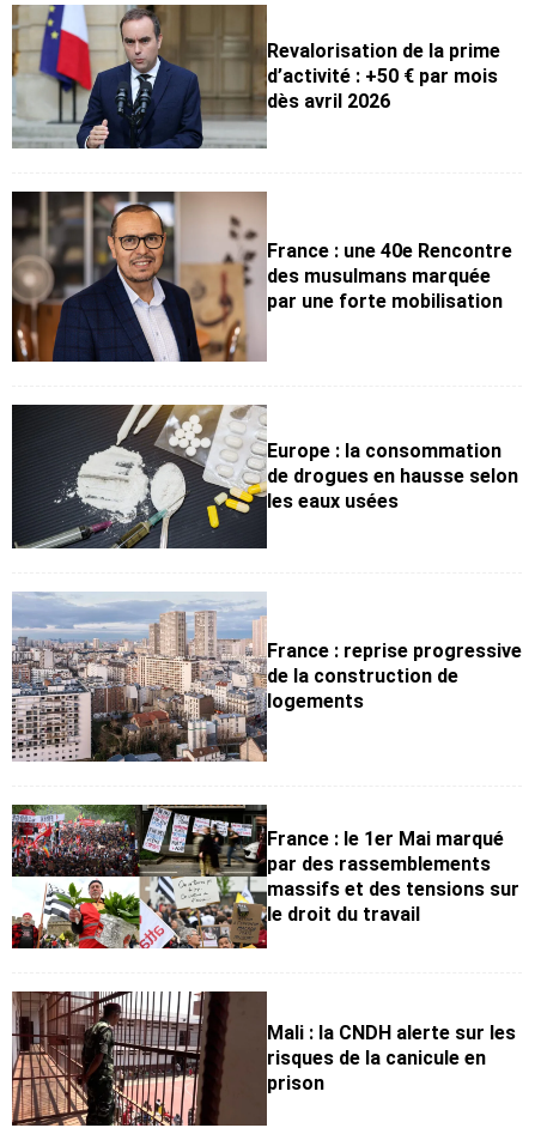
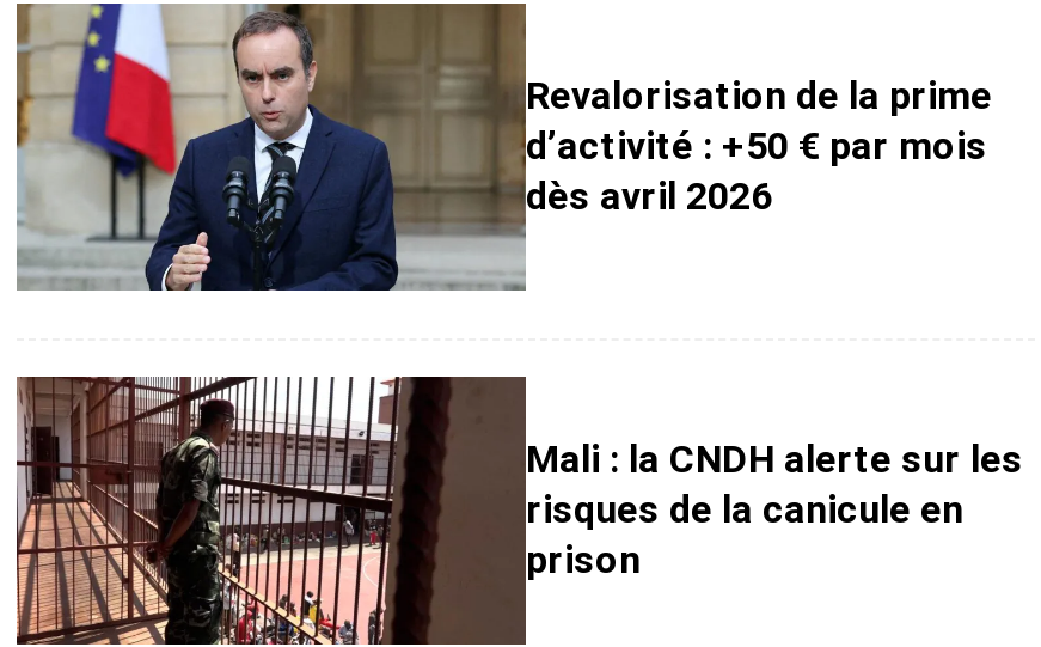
[11,190,512,363] [image] | France : une 40e Rencontre | des musulmans marquée | par une forte mobilisation -> none
[11,404,518,550] [image] | Europe : la consommation | de drogues en hausse selon | les eaux usées -> none
[11,592,522,763] [image] | France : reprise progressive | de la construction de | logements -> none
[11,803,519,950] [image] | France : le 1er Mai marqué | par des rassemblements | massifs et des tensions sur | le droit du travail -> none

